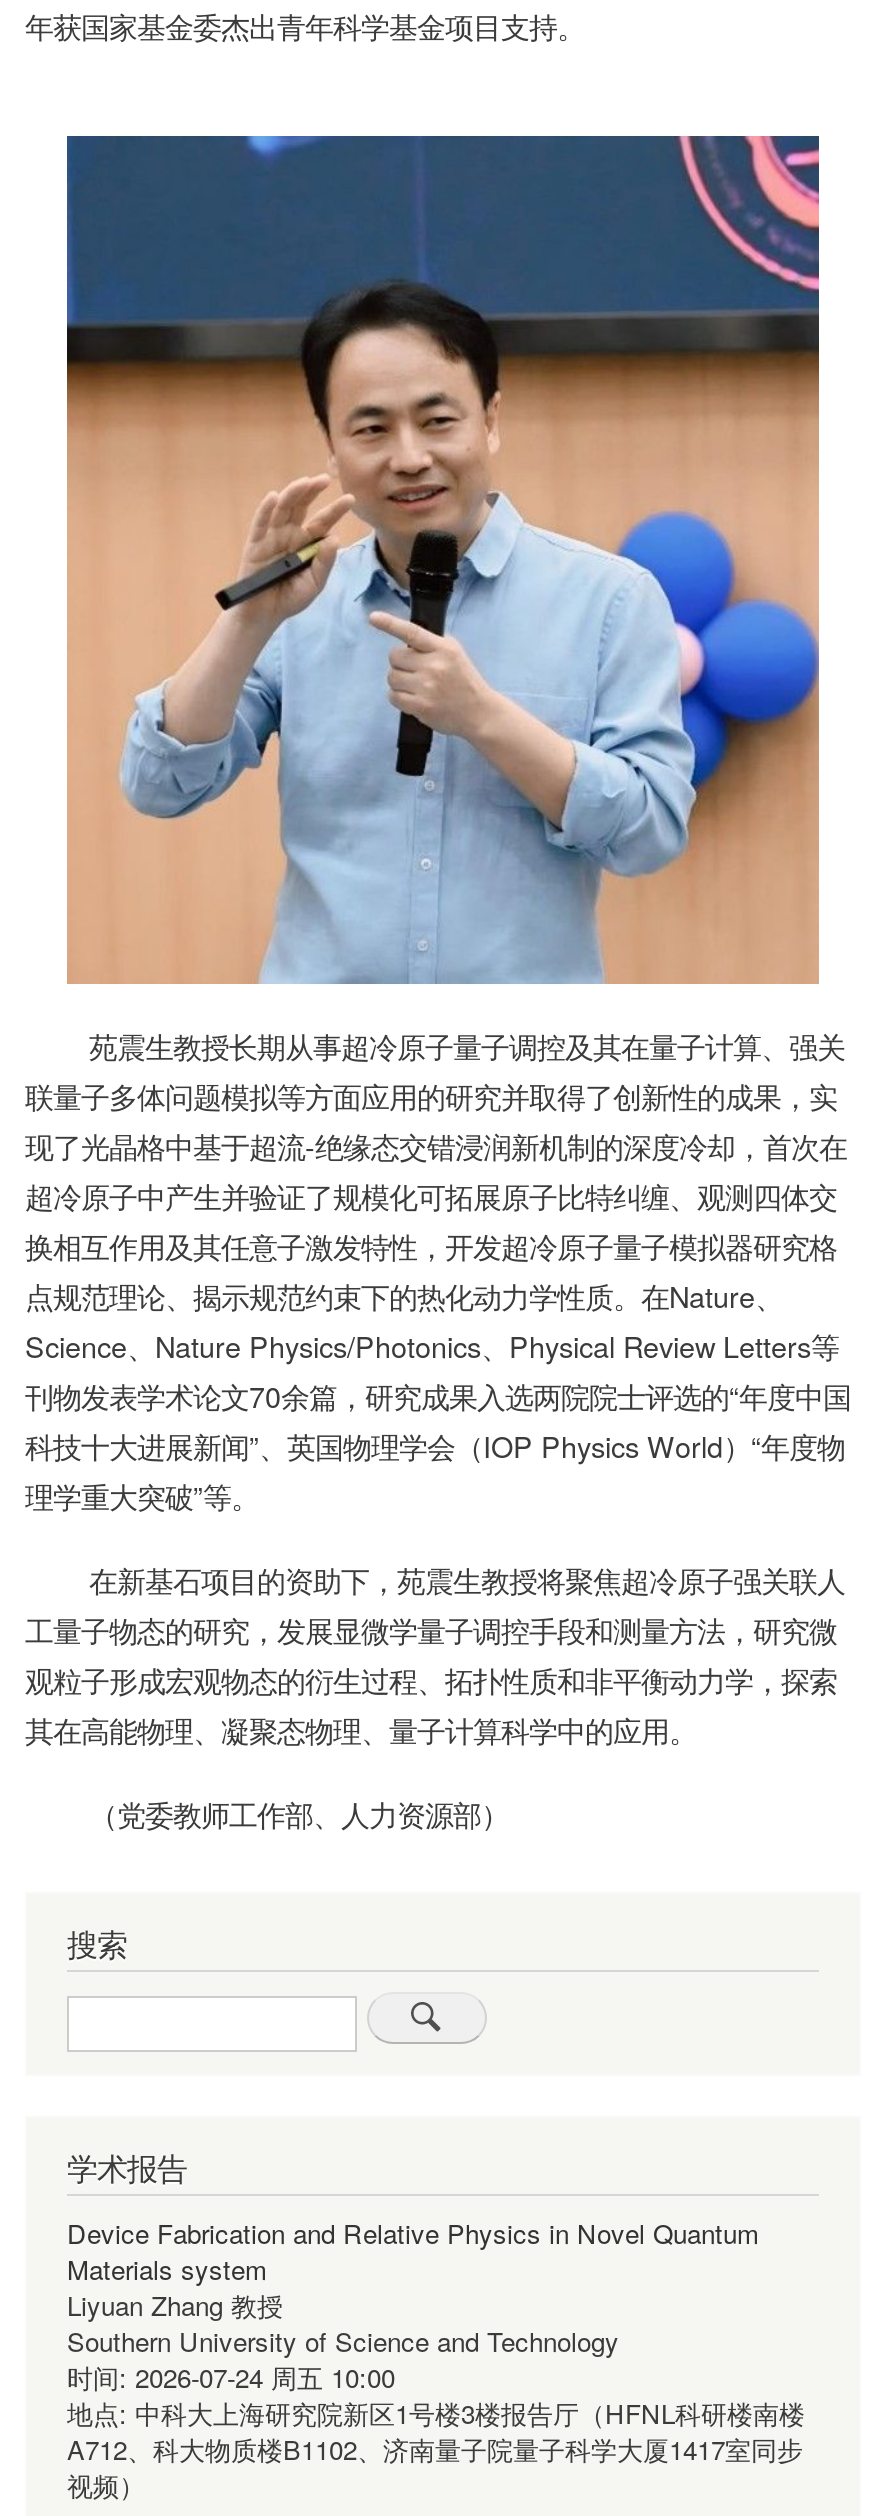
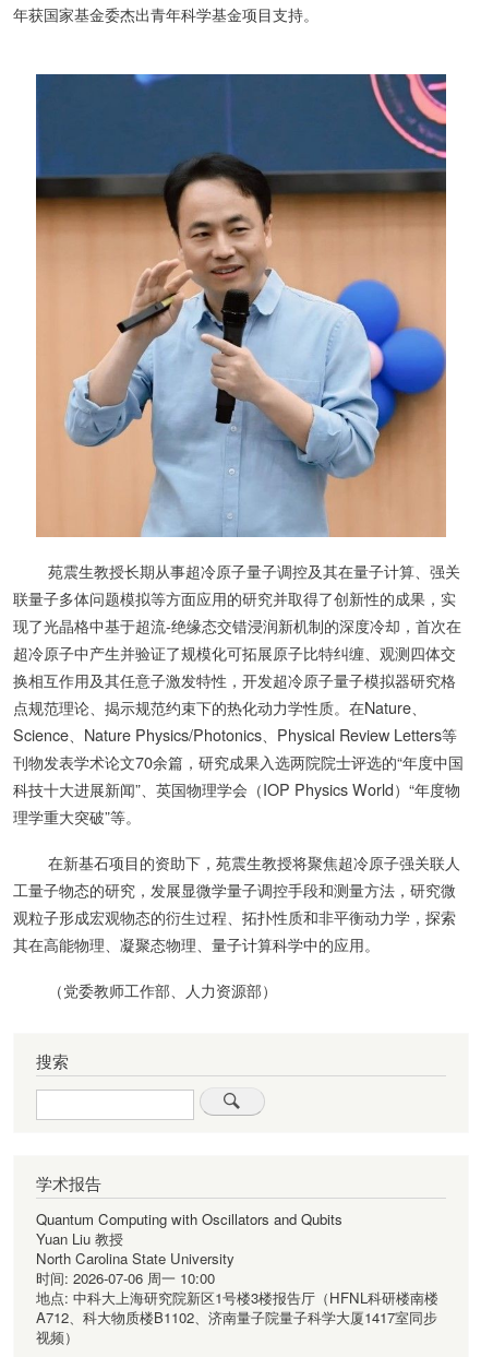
[67,2215,759,2397] Device Fabrication and Relative Physics in Novel Quantum | Materials system | Liyuan Zhang 教授 | Southern University of Science and Technology | 时间: 2026-07-24 周五 10:00 -> [36,1209,342,1289] Quantum Computing with Oscillators and Qubits | Yuan Liu 教授 | North Carolina State University | 时间: 2026-07-06 周一 10:00

